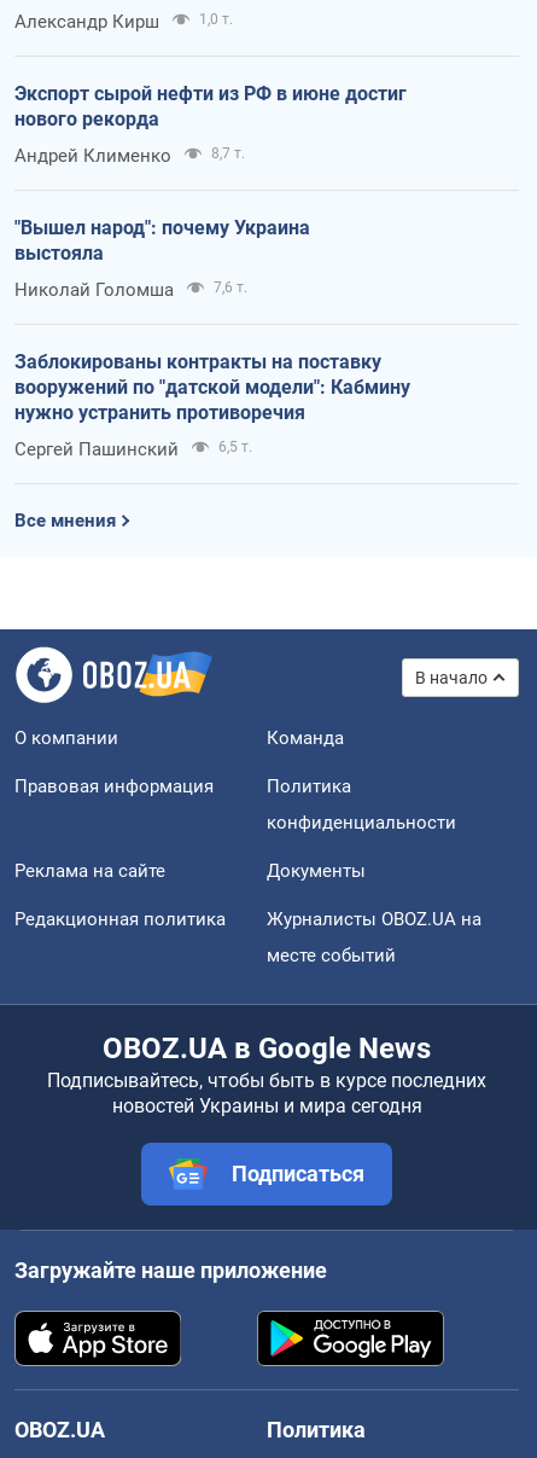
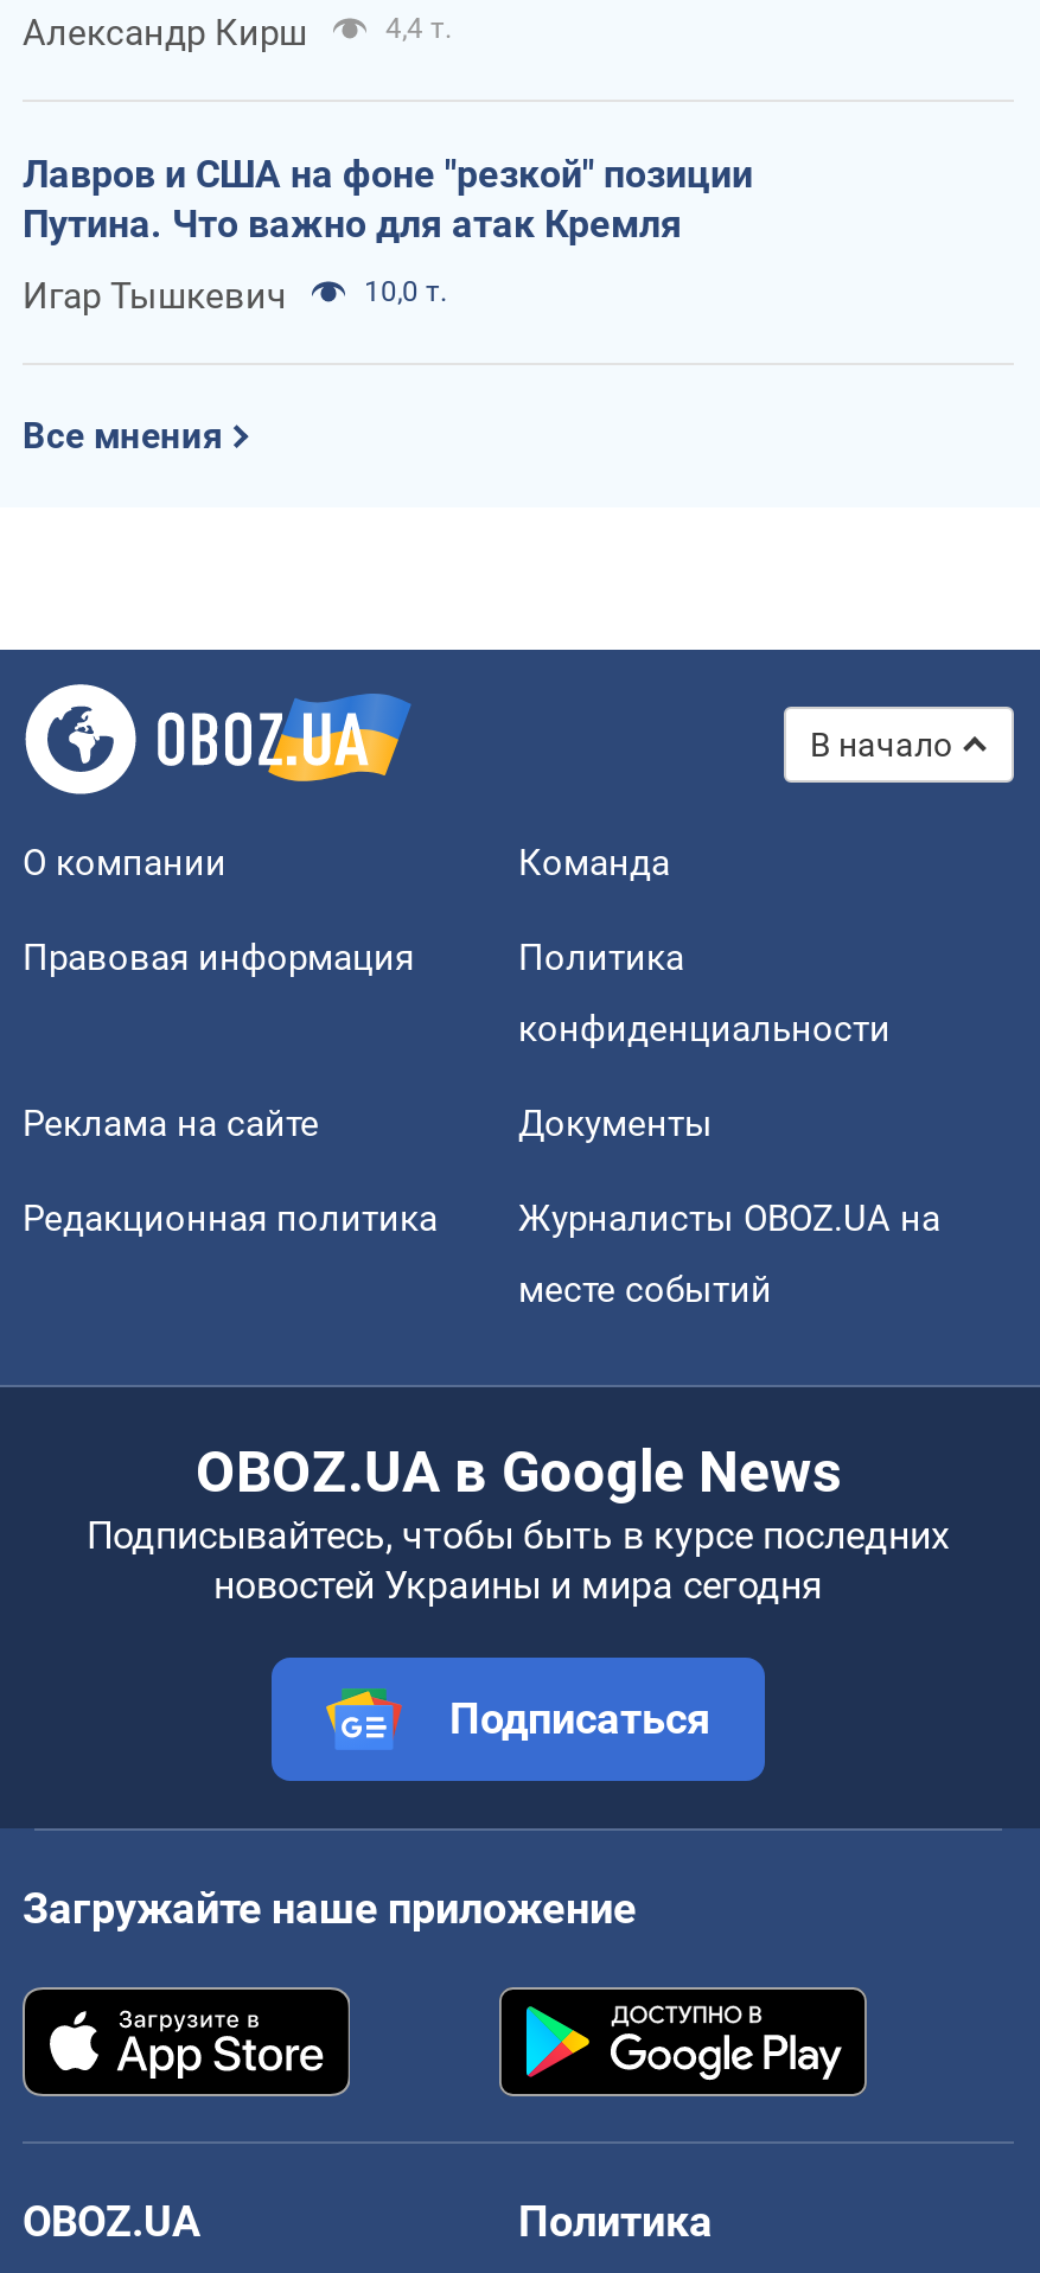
[14,11,410,460] 1,0 т. | Экспорт сырой нефти из РФ в июне достиг | нового рекорда | Андрей Клименко | 8,7 т. | "Вышел народ": почему Украина | выстояла | Николай Голомша | 7,6 т. | Заблокированы контракты на поставку | вооружений по "датской модели": Кабмину | нужно устранить противоречия | Сергей Пашинский | 6,5 т. -> [23,11,753,317] 4,4 т. | Лавров и США на фоне "резкой" позиции | Путина. Что важно для атак Кремля | Игар Тышкевич | 10,0 т.

